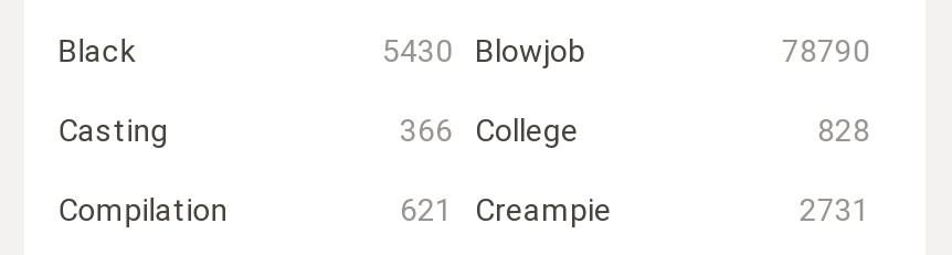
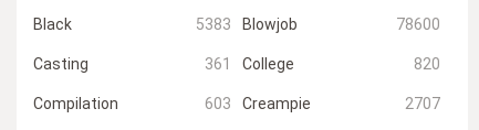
[382,32,585,67] 5430 Blowjob -> [196,15,298,32] 5383 Blowjob
[781,32,870,67] 78790 -> [396,15,440,32] 78600
[400,112,579,147] 366 College -> [205,55,294,72] 361 College
[817,112,870,147] 828 -> [414,55,440,72] 820
[400,192,612,227] 621 Creampie -> [205,95,311,112] 603 Creampie
[799,192,870,227] 2731 -> [405,95,440,112] 2707

